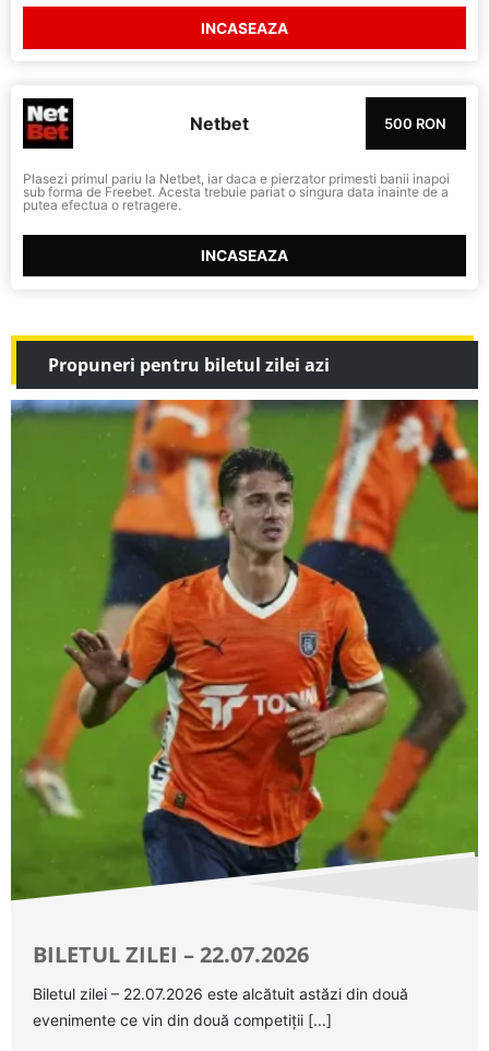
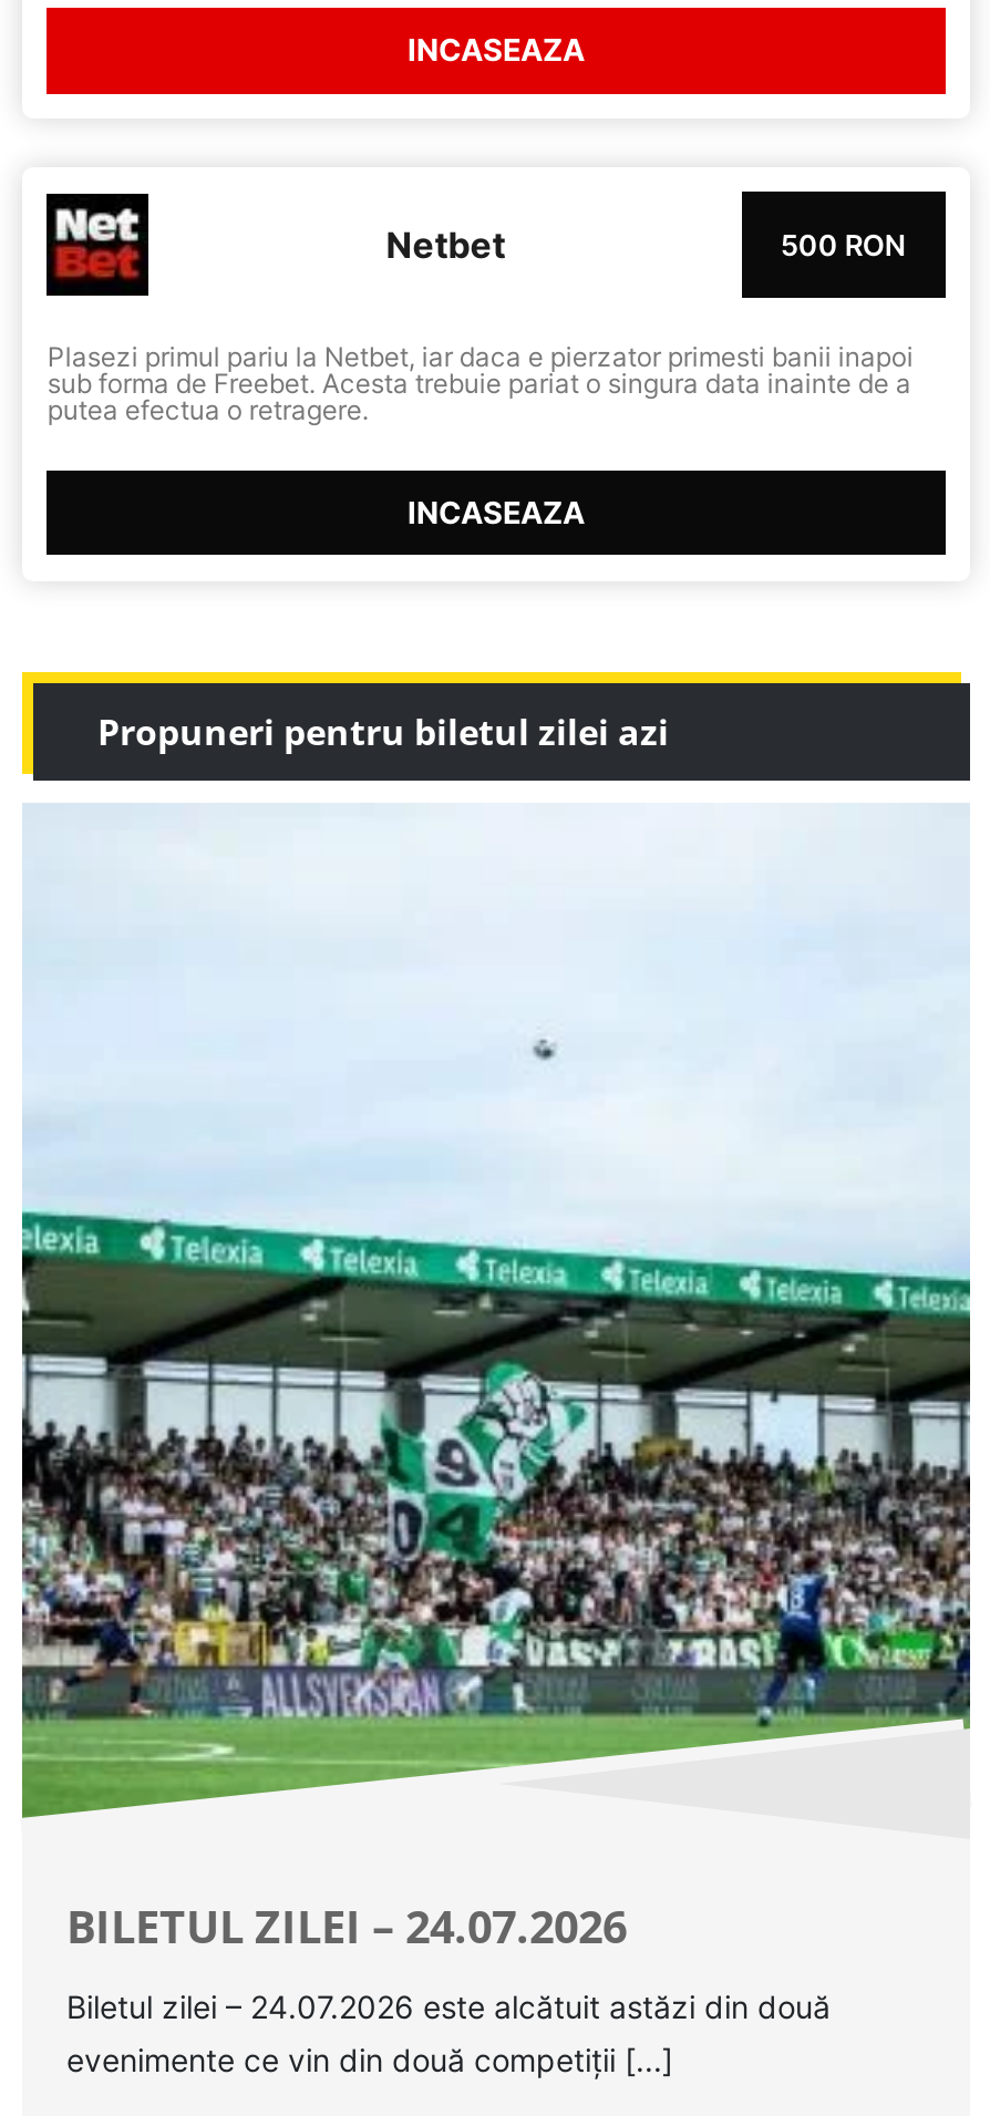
[10,399,479,969] [image] | BILETUL ZILEI – 22.07.2026 -> [20,805,972,1958] [image] | BILETUL ZILEI – 24.07.2026
[33,984,408,1002] Biletul zilei – 22.07.2026 este alcătuit astăzi din două -> [66,1989,831,2027] Biletul zilei – 24.07.2026 este alcătuit astăzi din două

